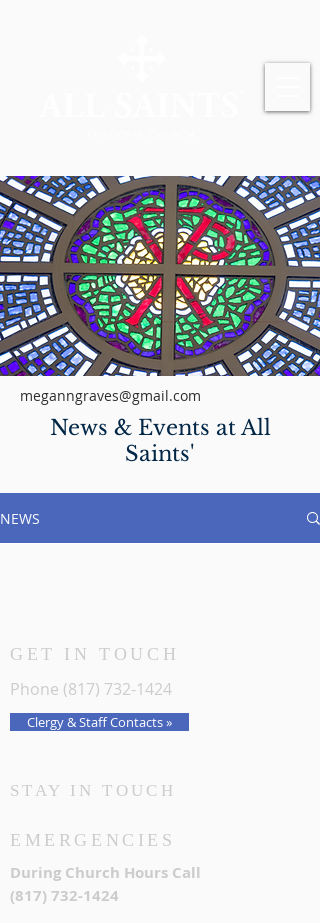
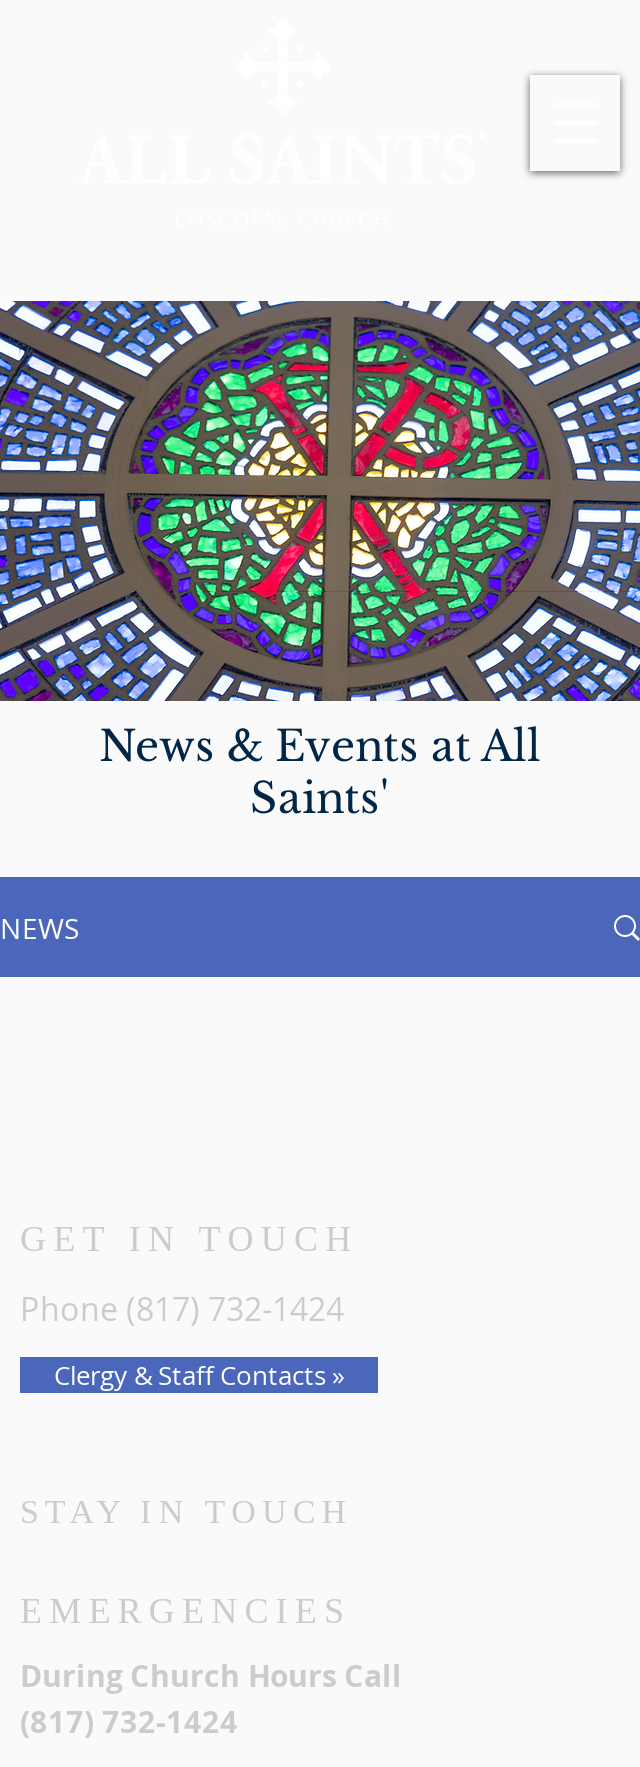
[20,386,201,405] meganngraves@gmail.com -> none
moved [0,415,270,527] -> [0,721,541,946]: News & Events at All | Saints' | NEWS

